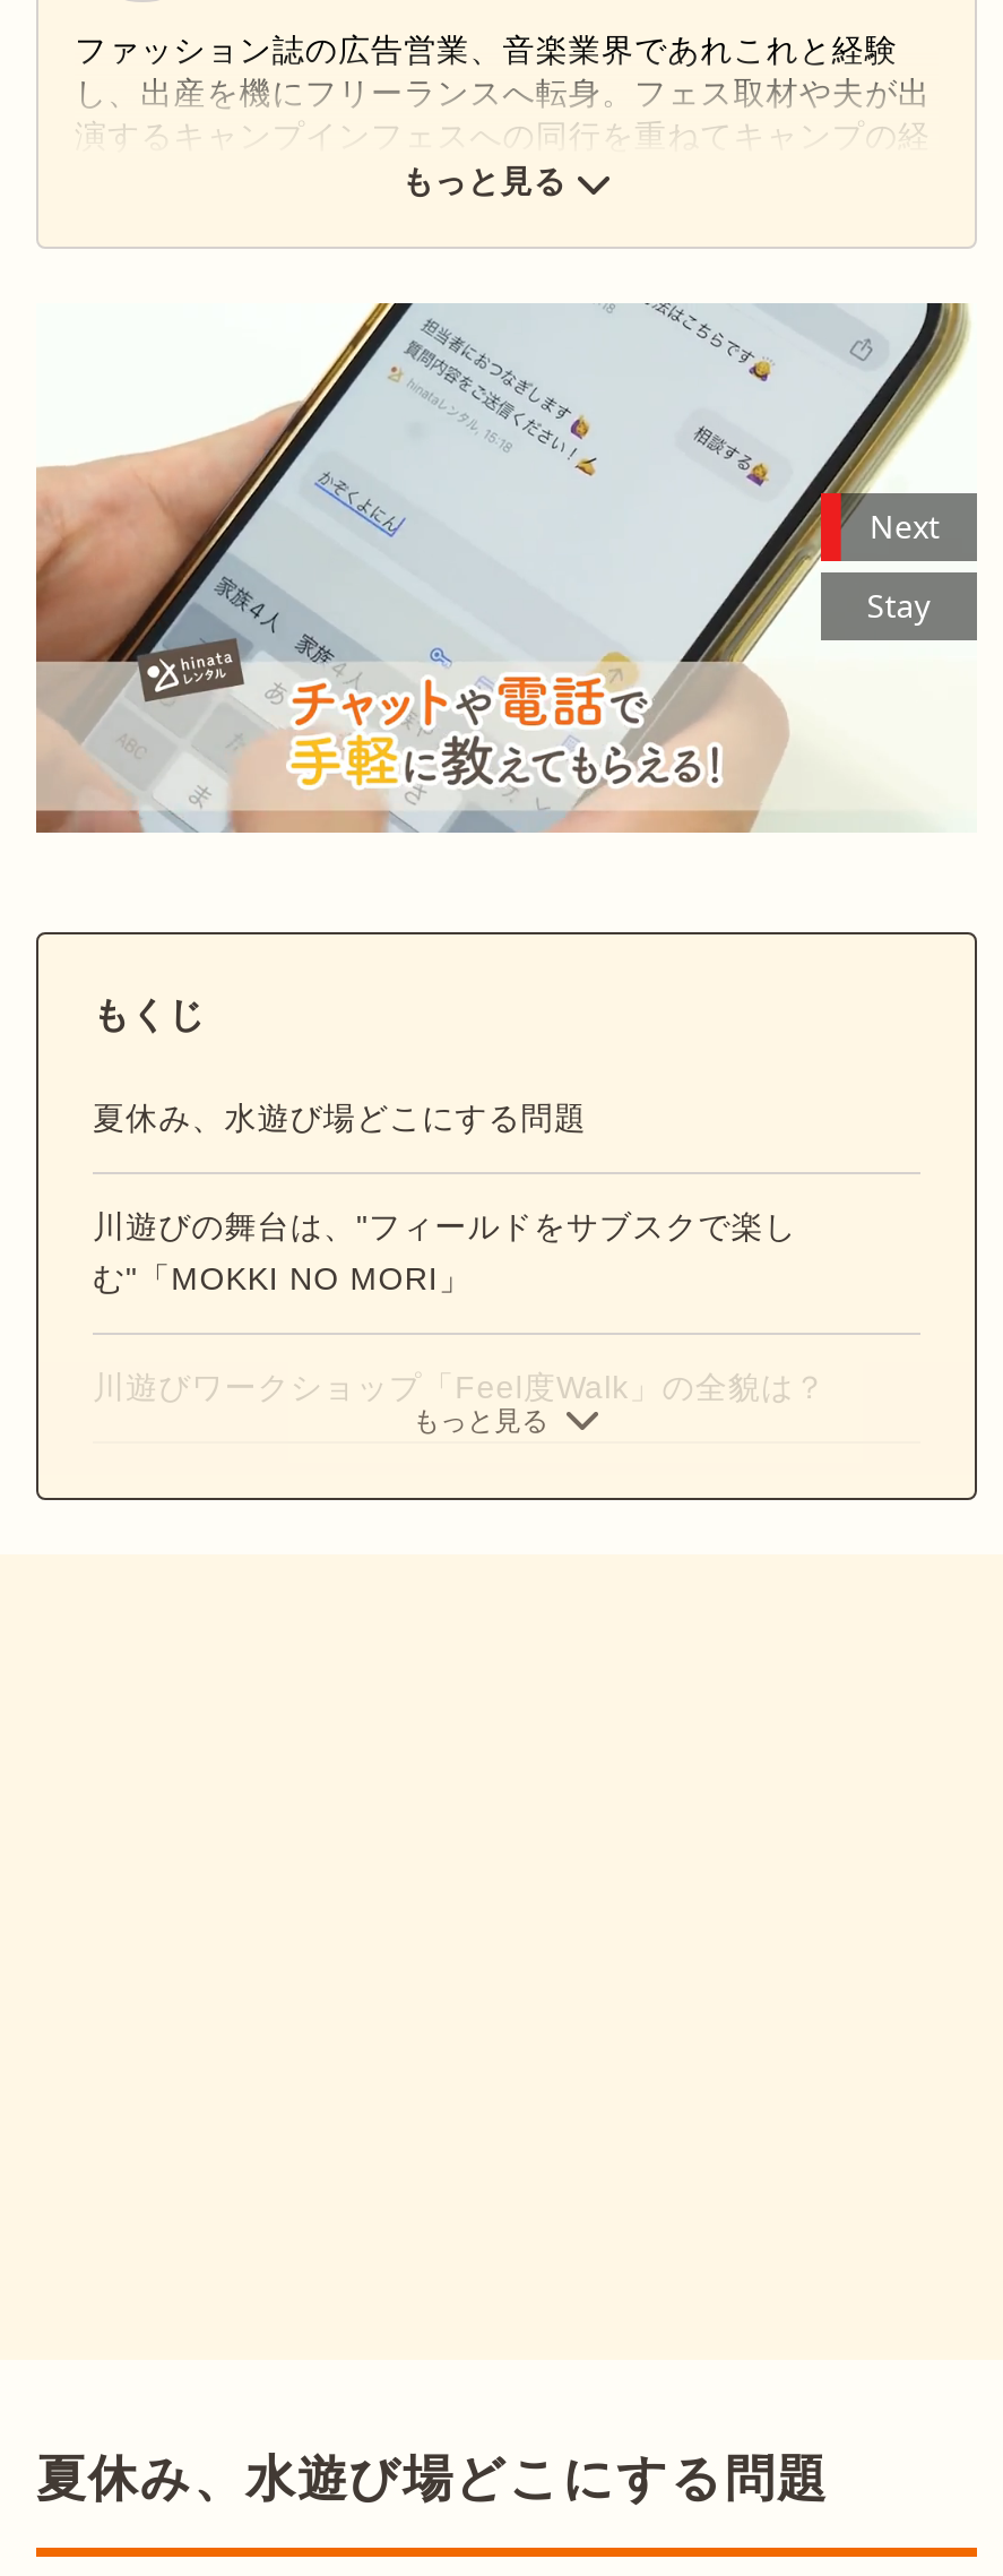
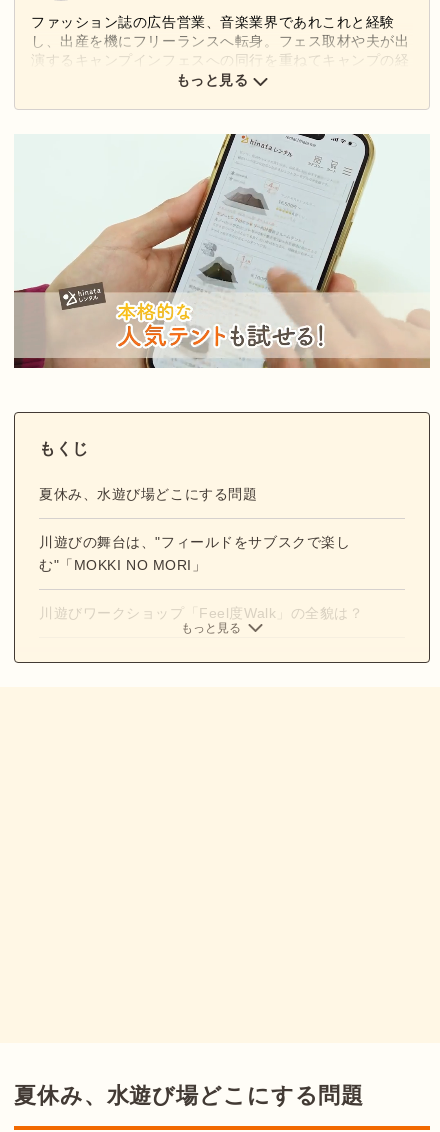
[34,301,979,835] [image] -> [13,133,431,369] [image]
[867,505,940,628] Next | Stay -> none

